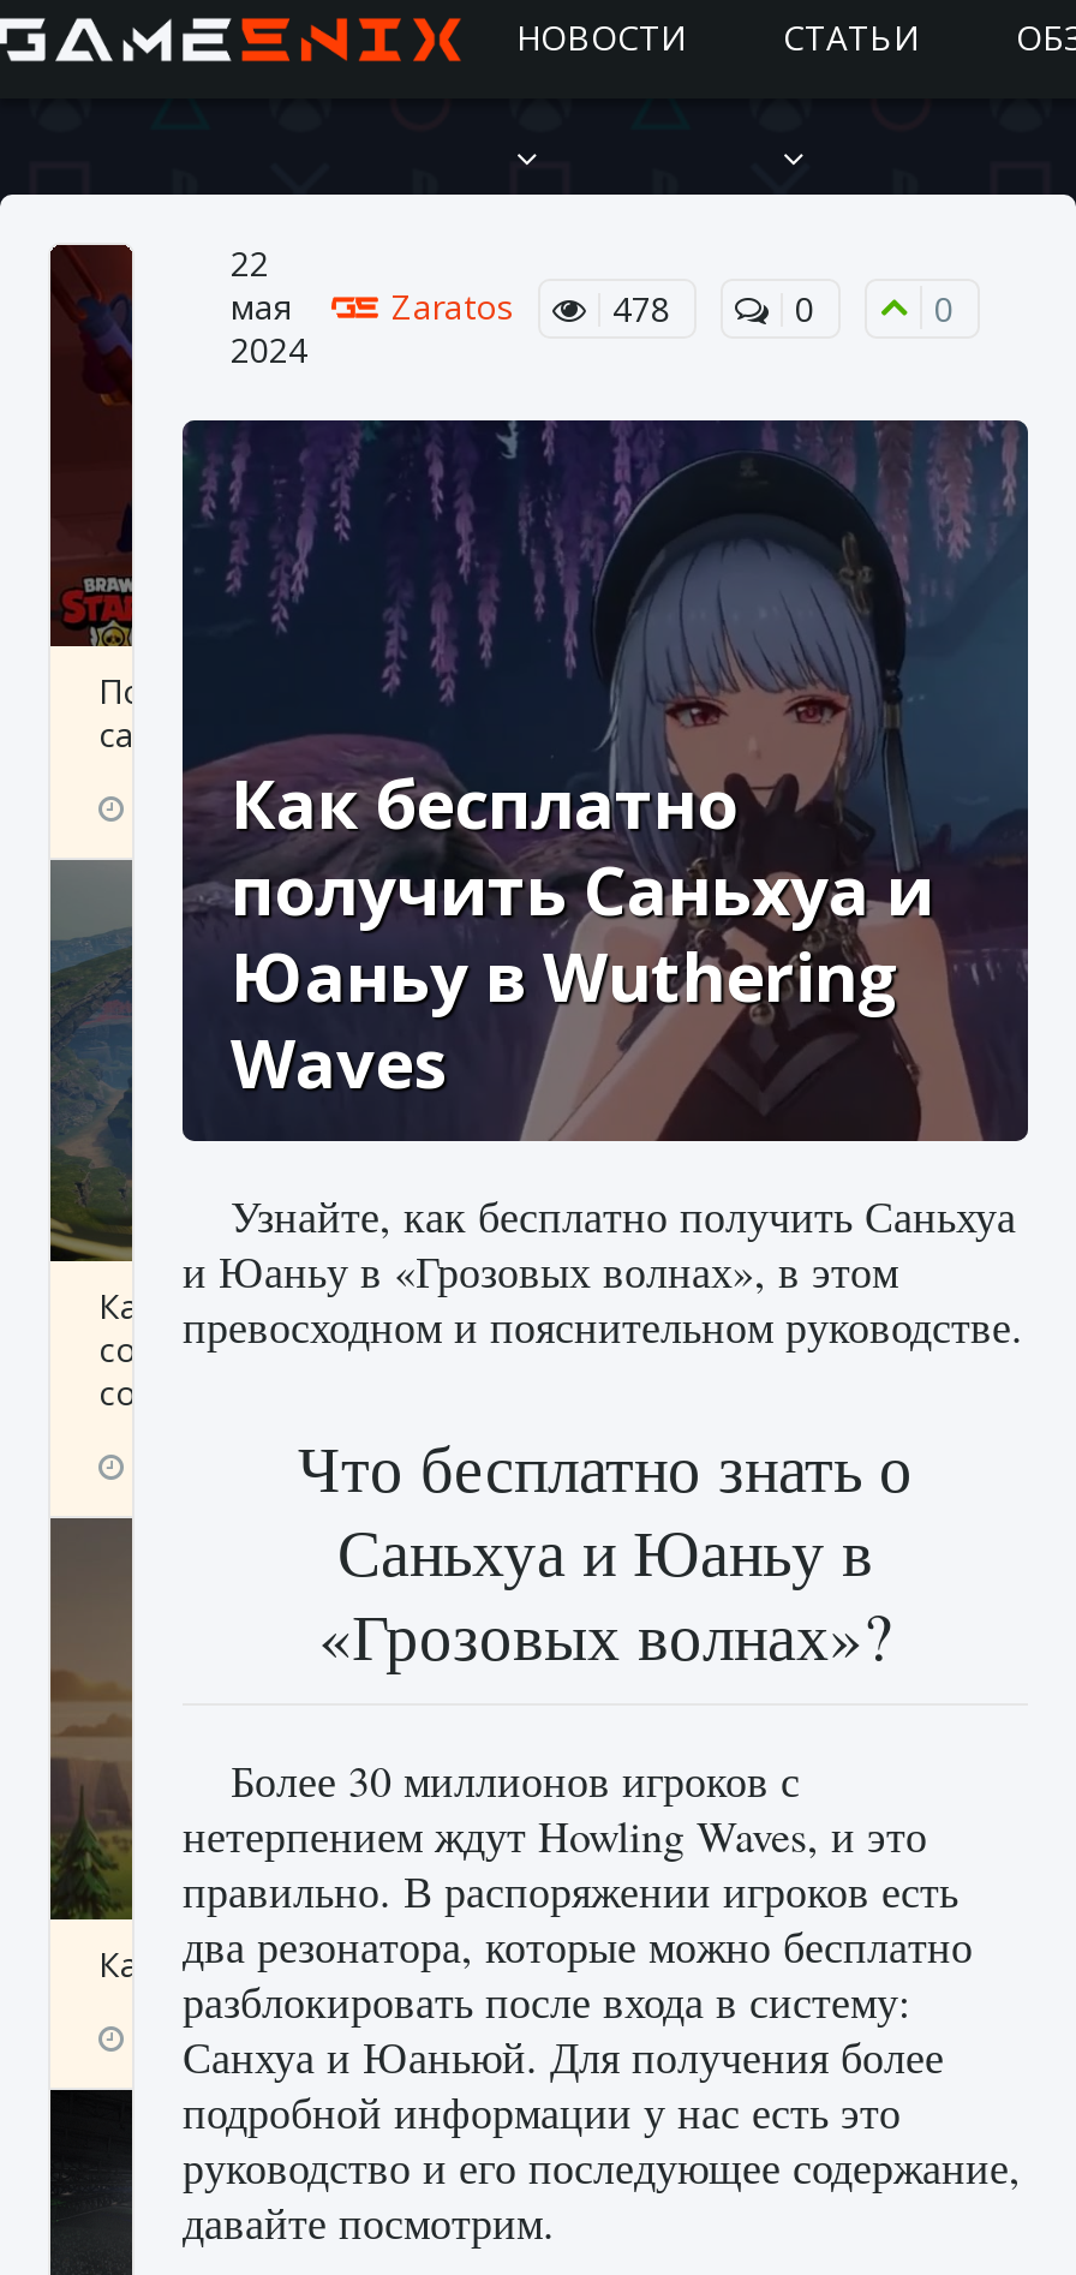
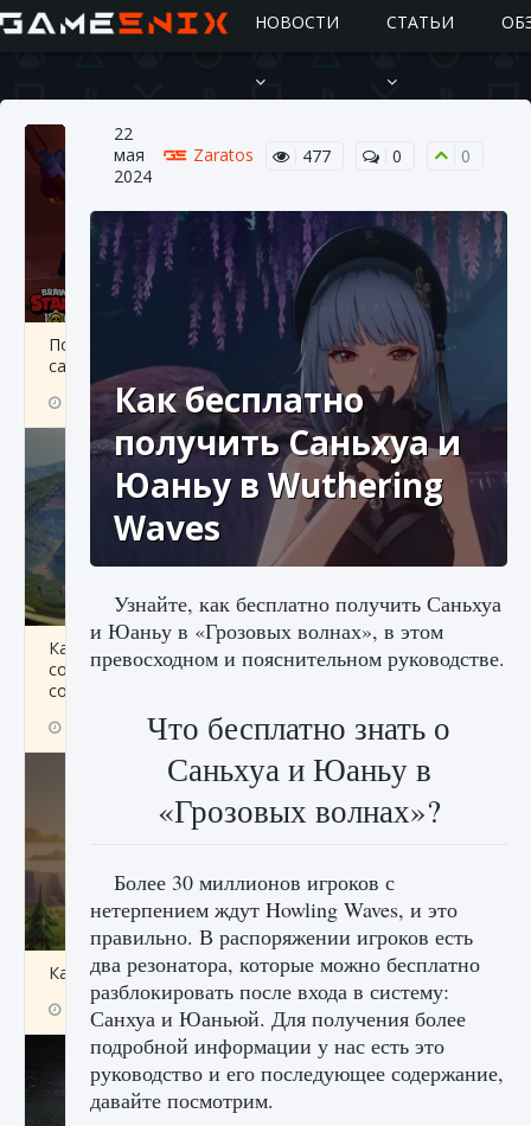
[612,285,670,330] 478 -> [302,144,331,167] 477

